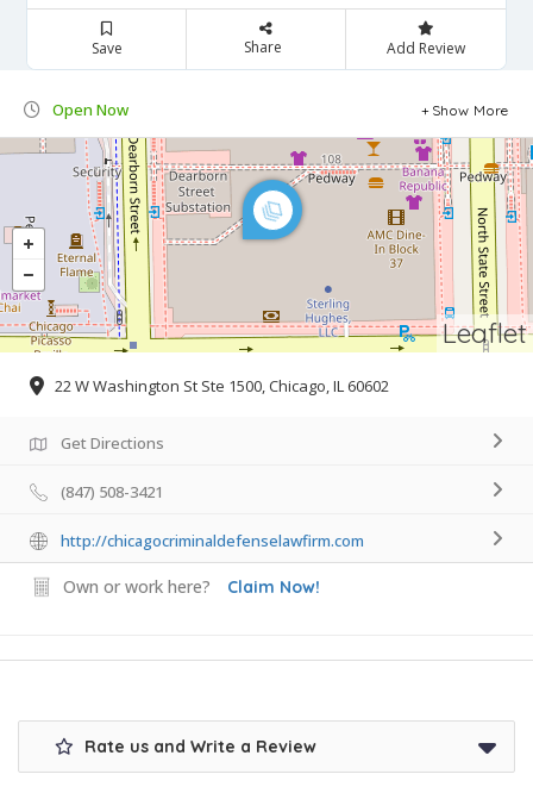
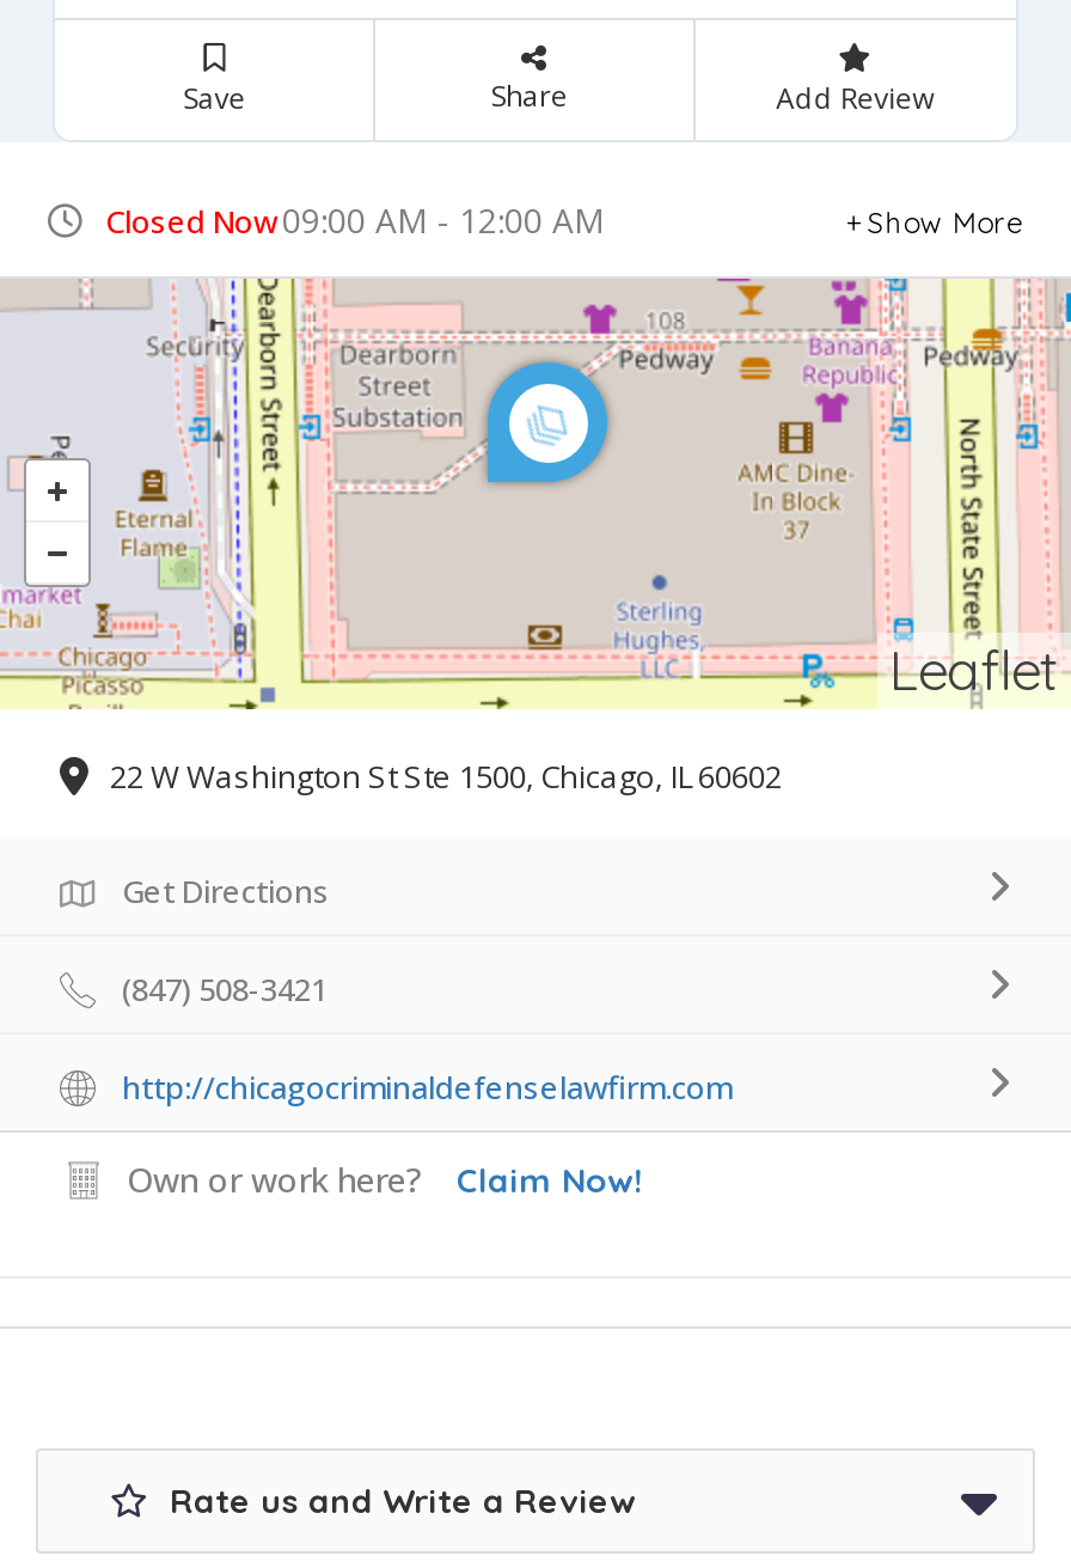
[52,99,128,120] Open Now -> [105,197,605,243] Closed Now 09:00 AM - 12:00 AM

